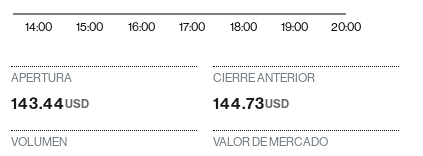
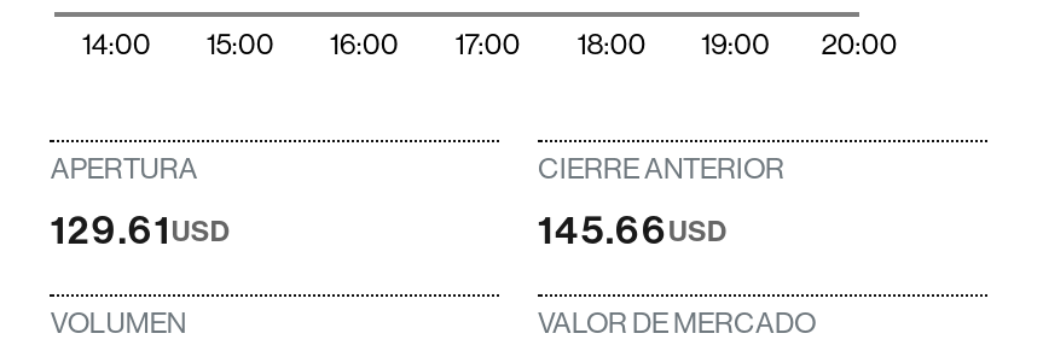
[11,94,89,113] 143.44USD -> [51,207,229,253] 129.61USD
[213,94,289,113] 144.73USD -> [538,207,726,253] 145.66USD

